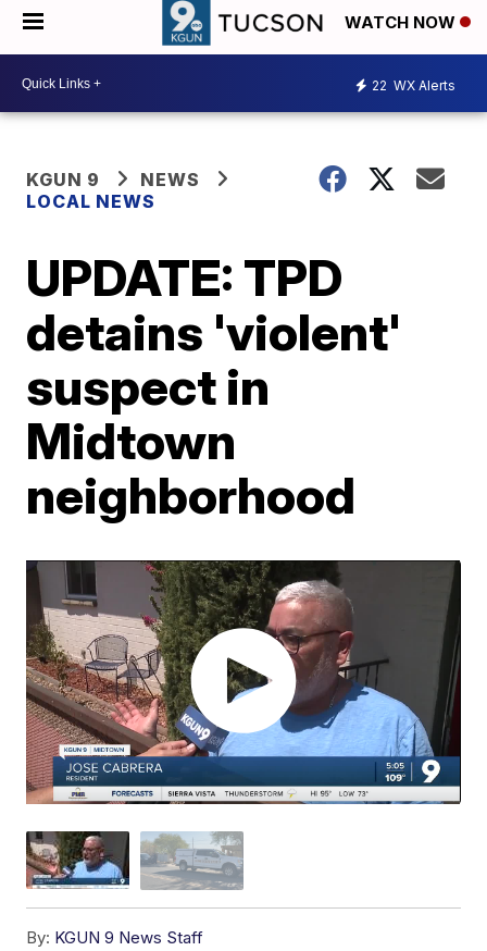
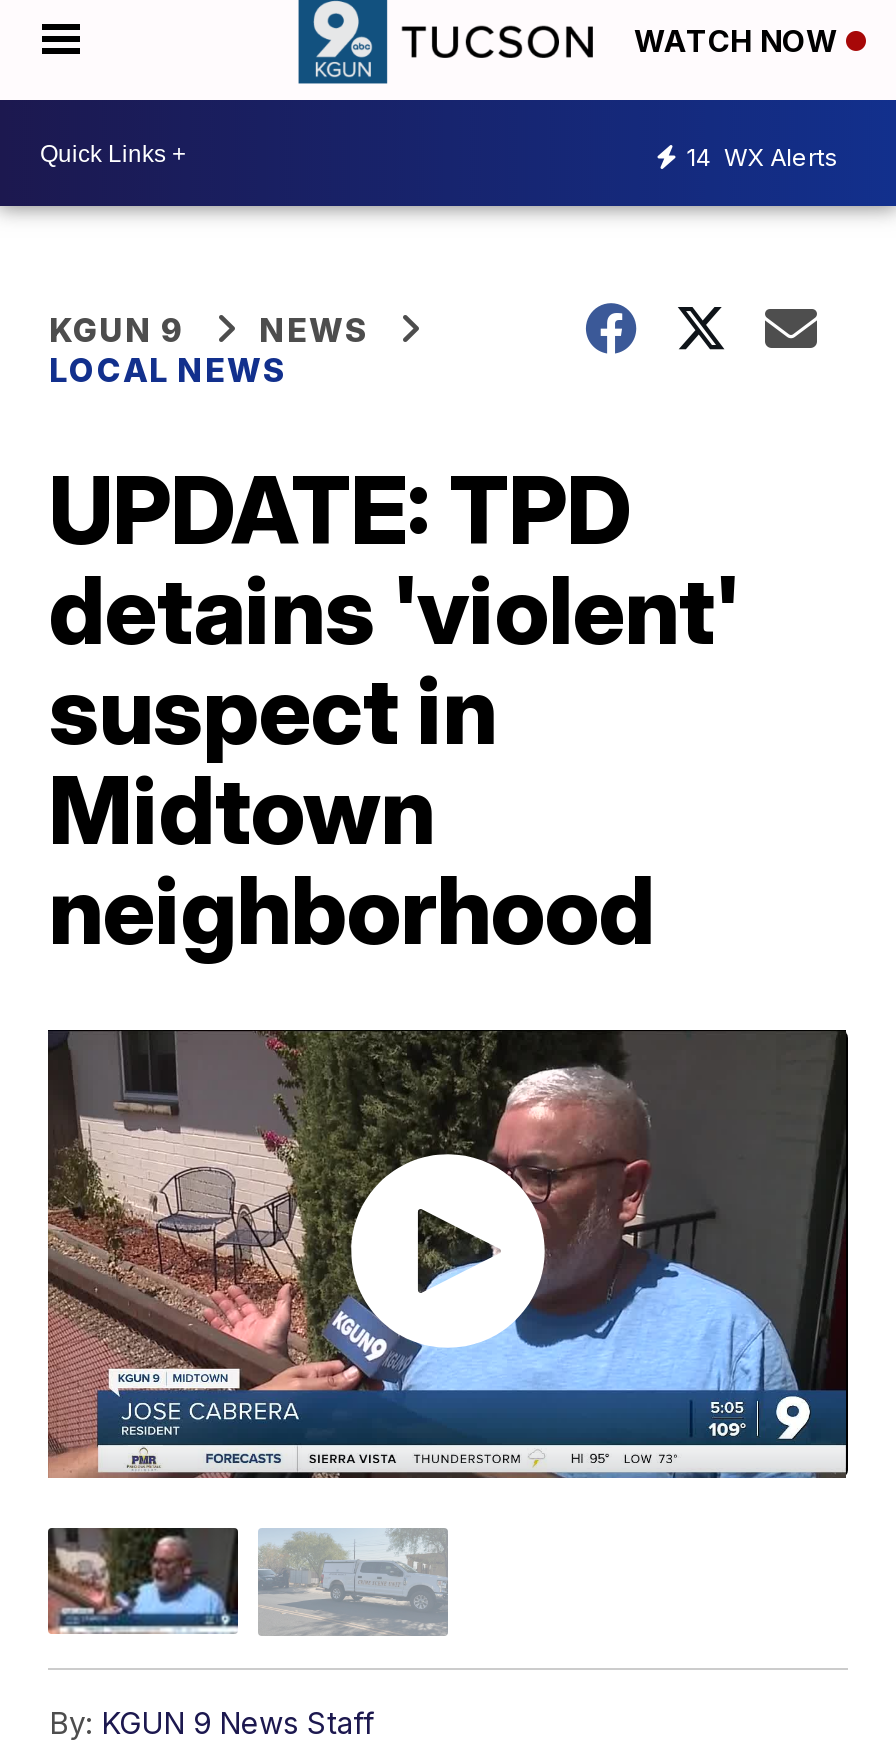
[372,77,455,93] 22 WX Alerts -> [686,141,838,171] 14 WX Alerts

